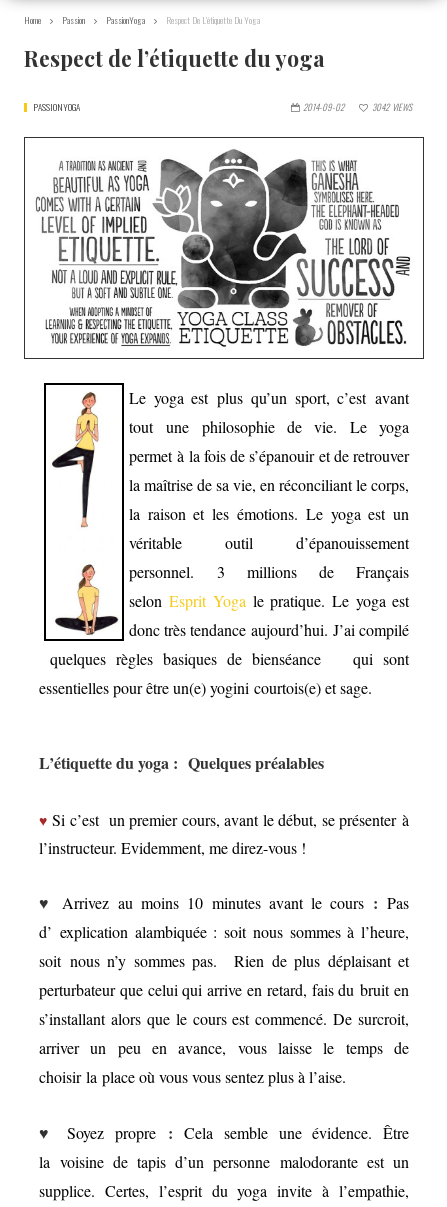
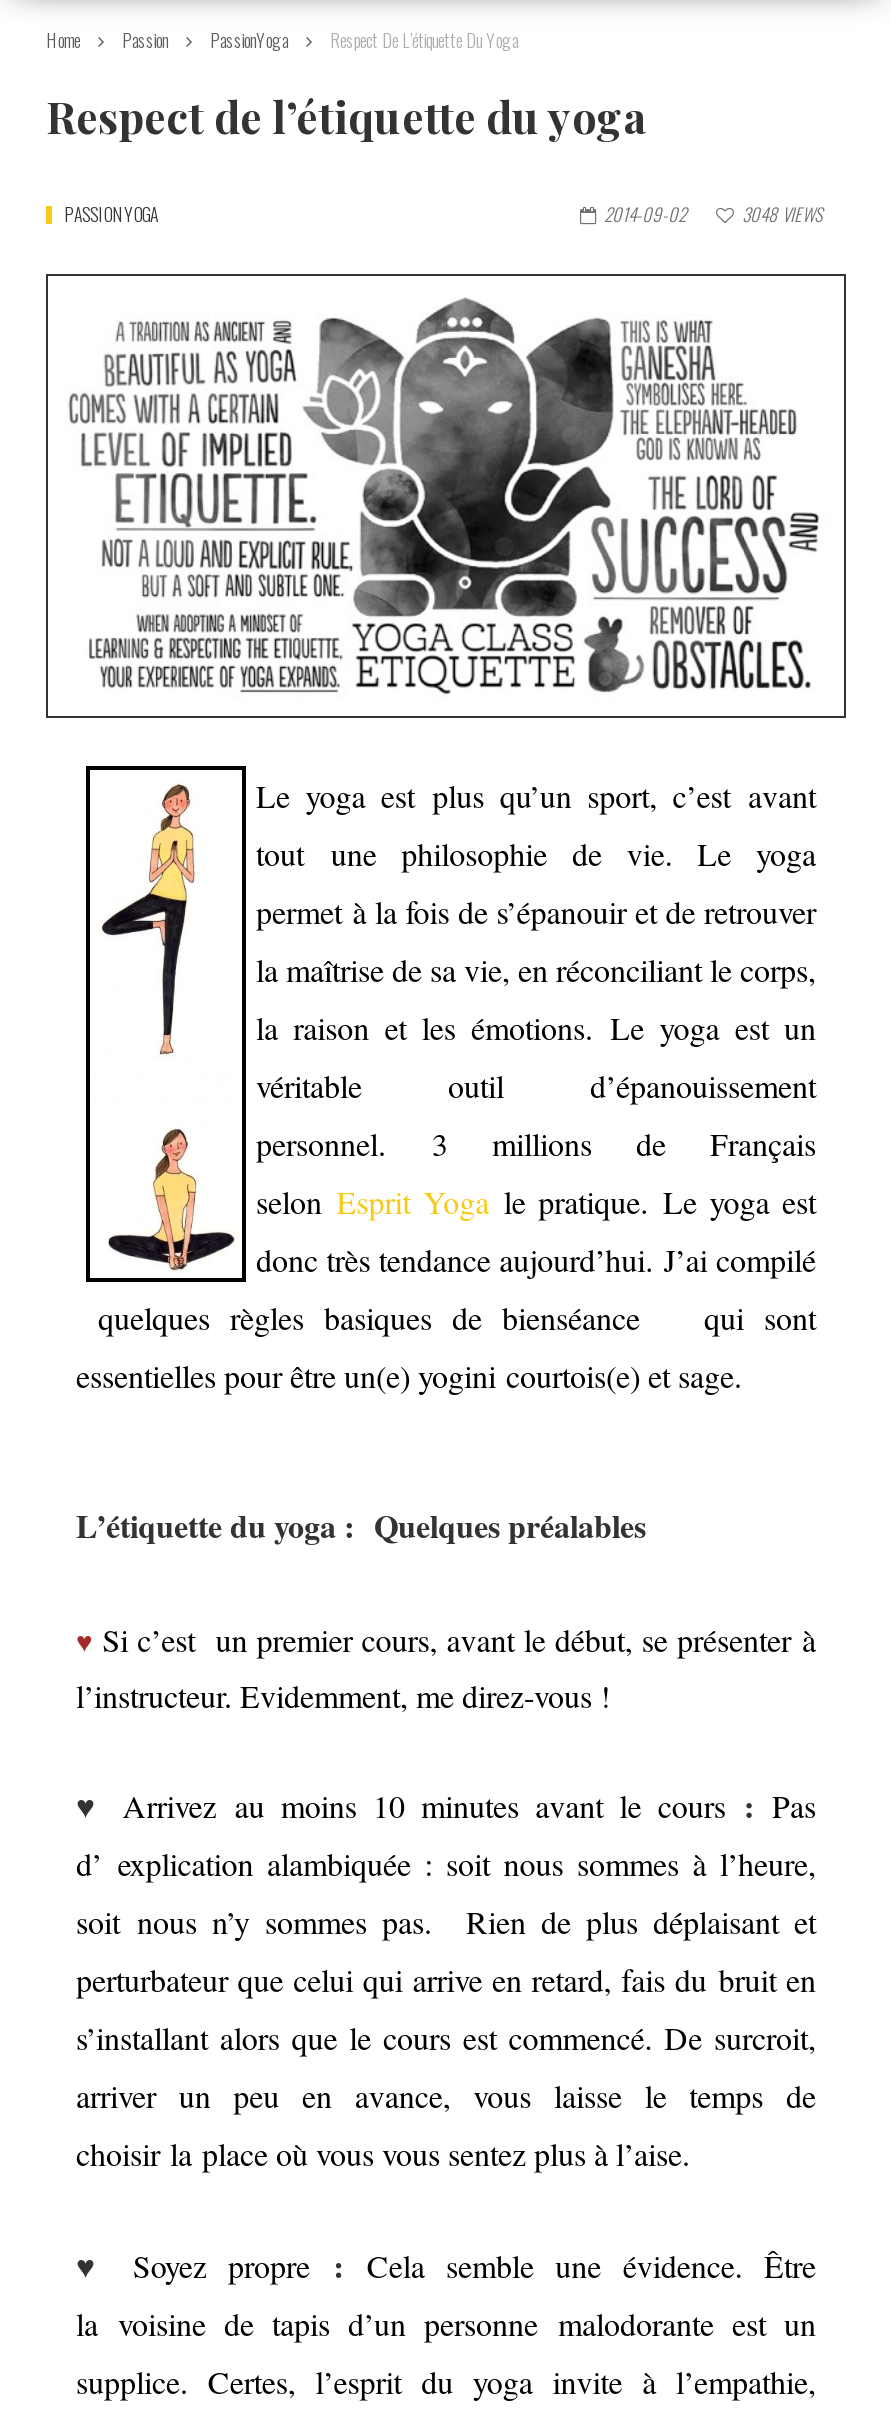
[303,100,412,114] 2014-09-02 3042 VIEWS -> [604,200,822,228] 2014-09-02 3048 VIEWS

